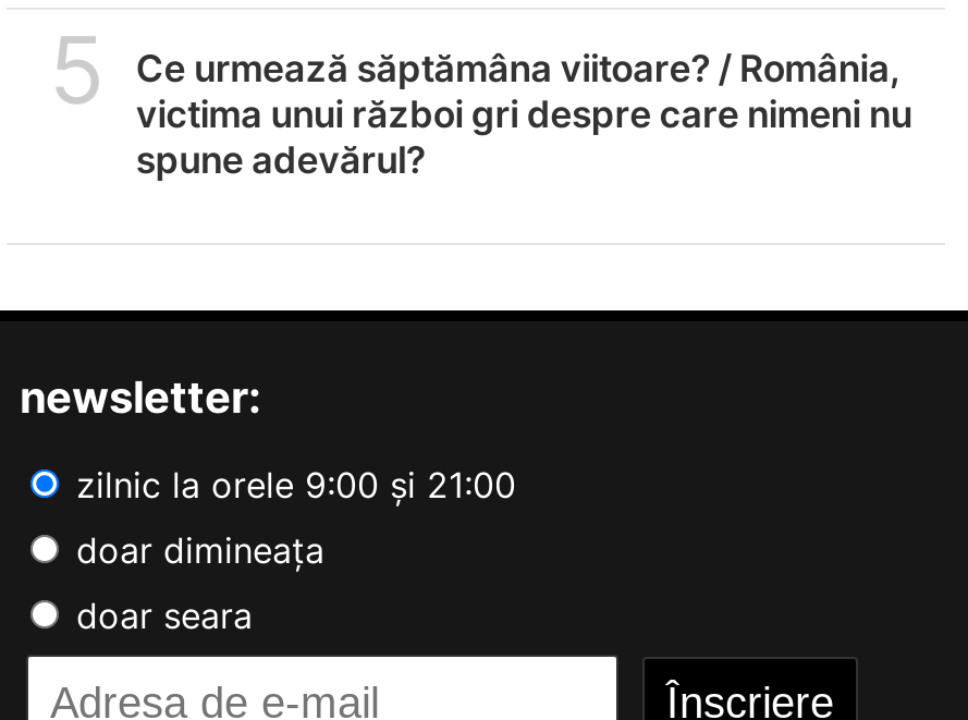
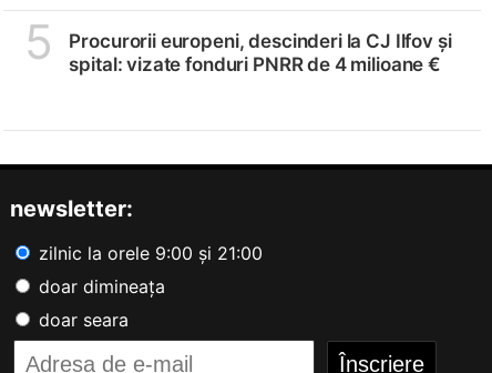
[136,46,912,181] Ce urmează săptămâna viitoare? / România, | victima unui război gri despre care nimeni nu | spune adevărul? -> [69,30,452,75] Procurorii europeni, descinderi la CJ Ilfov și | spital: vizate fonduri PNRR de 4 milioane €

